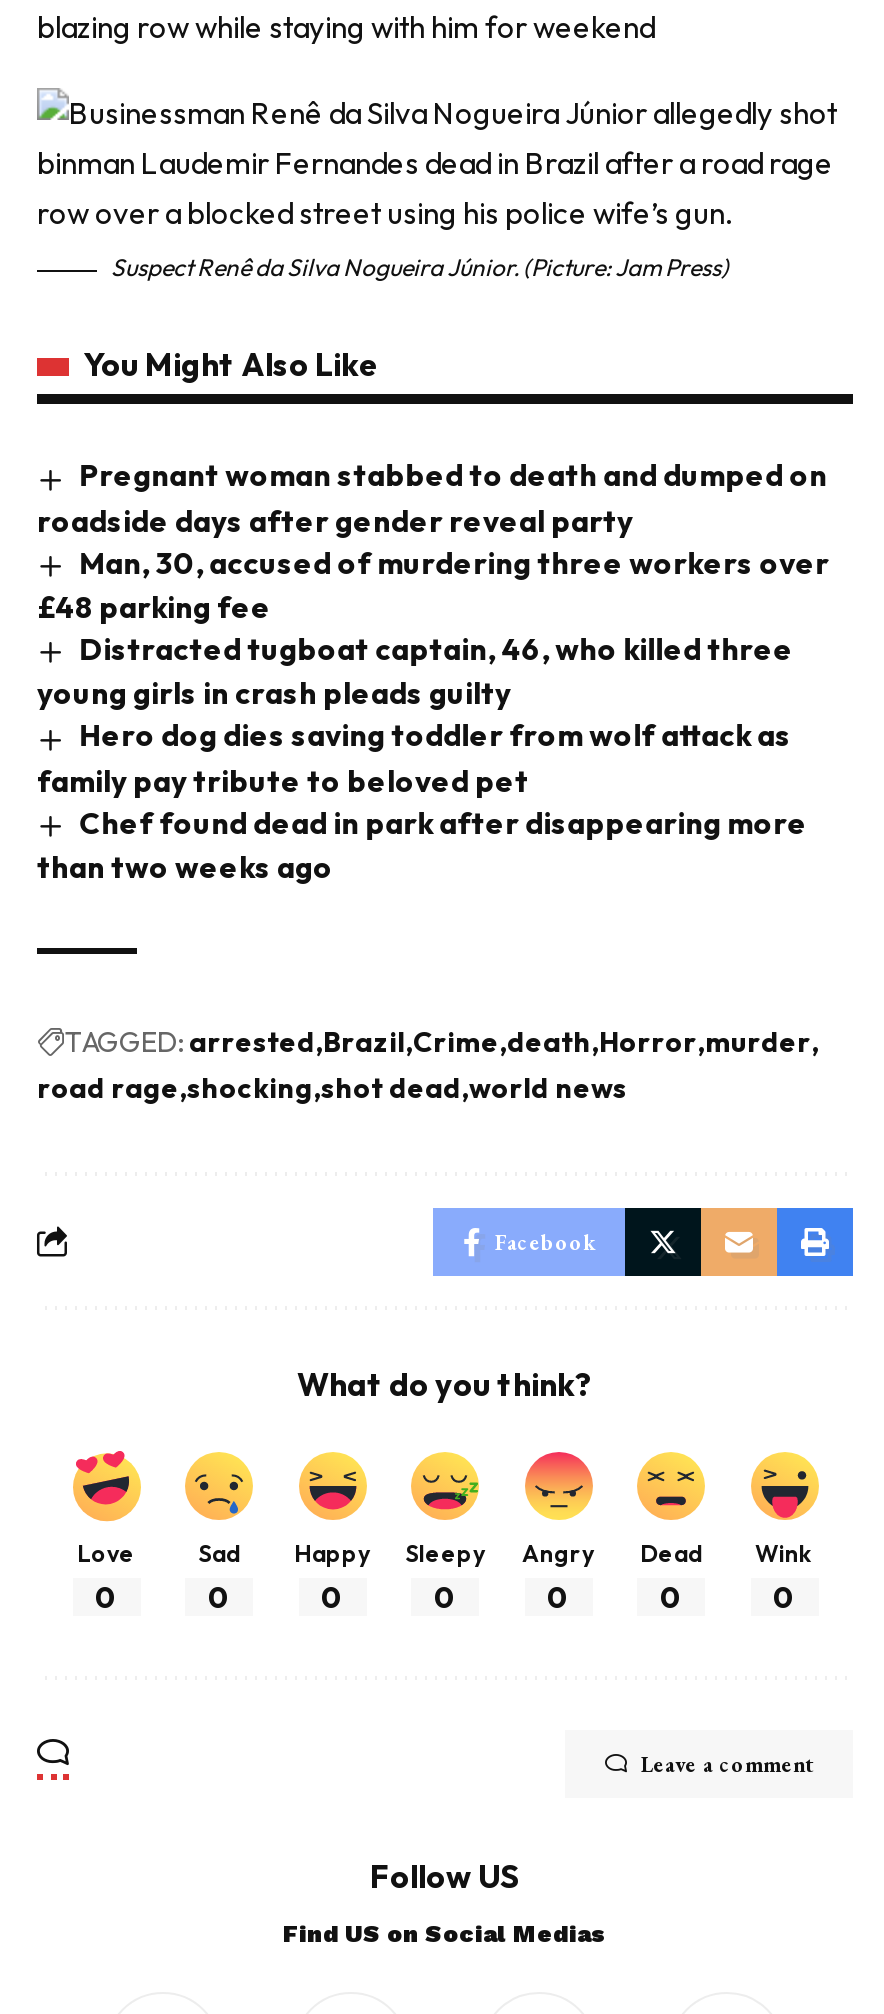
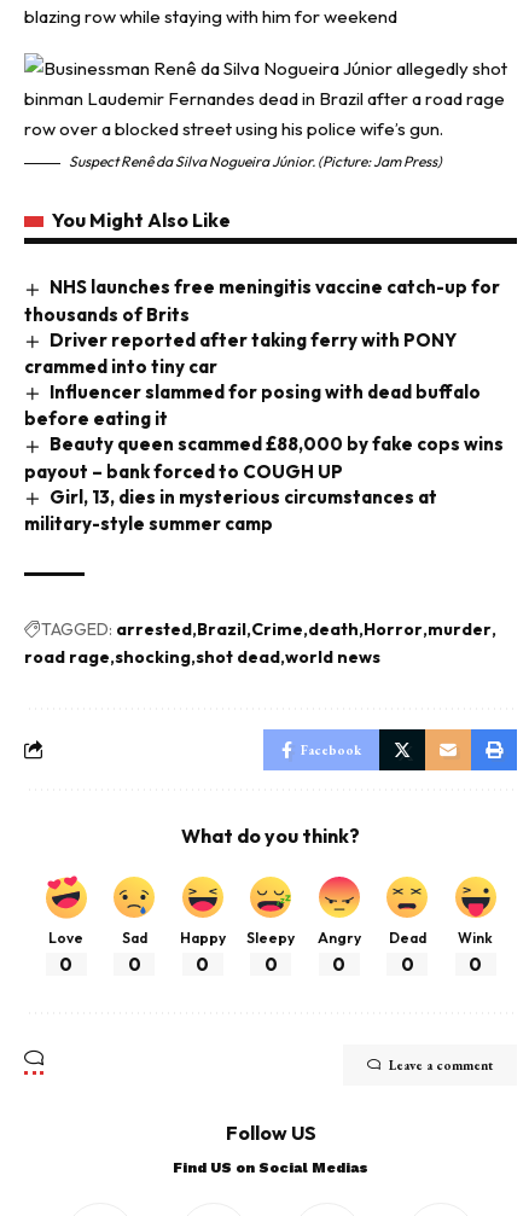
[37,456,829,886] Pregnant woman stabbed to death and dumped on | roadside days after gender reveal party | Man, 30, accused of murdering three workers over | £48 parking fee | Distracted tugboat captain, 46, who killed three | young girls in crash pleads guilty | Hero dog dies saving toddler from wolf attack as | family pay tribute to beloved pet | Chef found dead in park after disappearing more | than two weeks ago -> [24,276,504,535] NHS launches free meningitis vaccine catch-up for | thousands of Brits | Driver reported after taking ferry with PONY | crammed into tiny car | Influencer slammed for posing with dead buffalo | before eating it | Beauty queen scammed £88,000 by fake cops wins | payout – bank forced to COUGH UP | Girl, 13, dies in mysterious circumstances at | military-style summer camp

